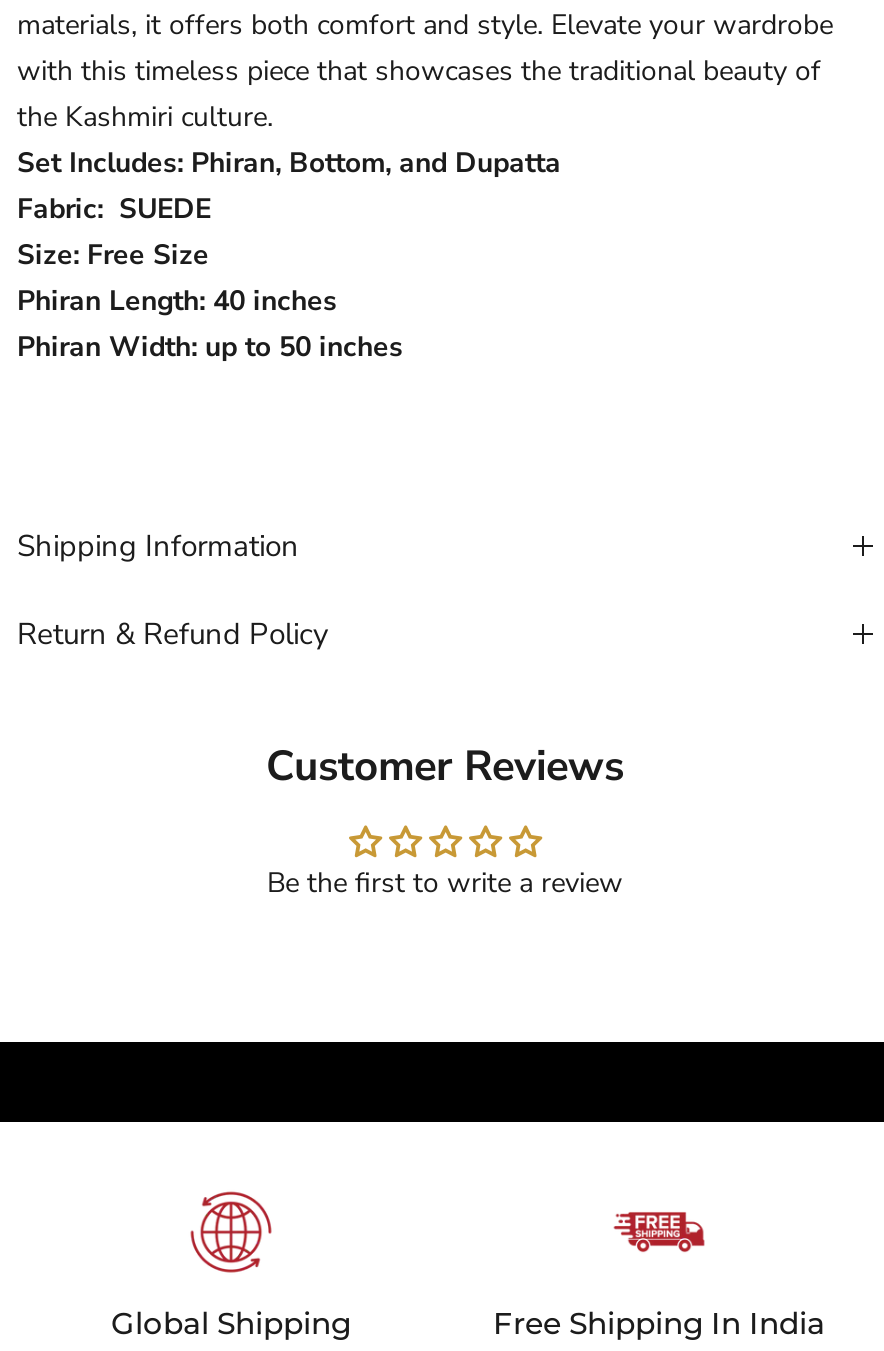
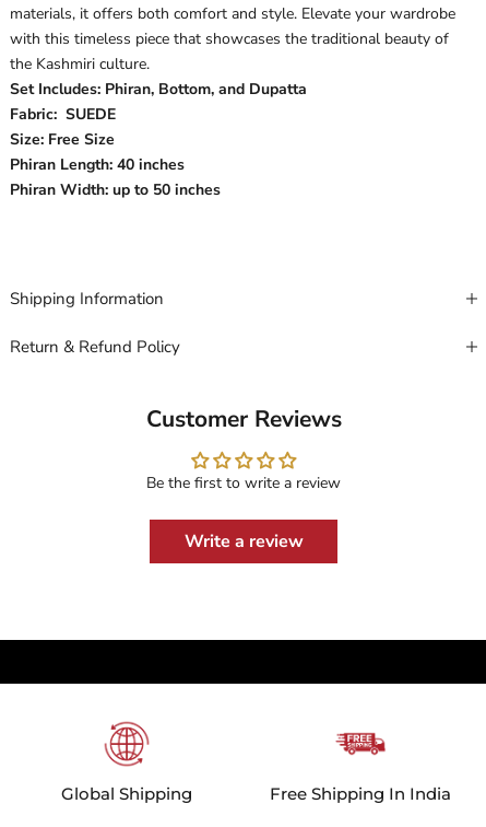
none -> [184,529,303,553] Write a review

